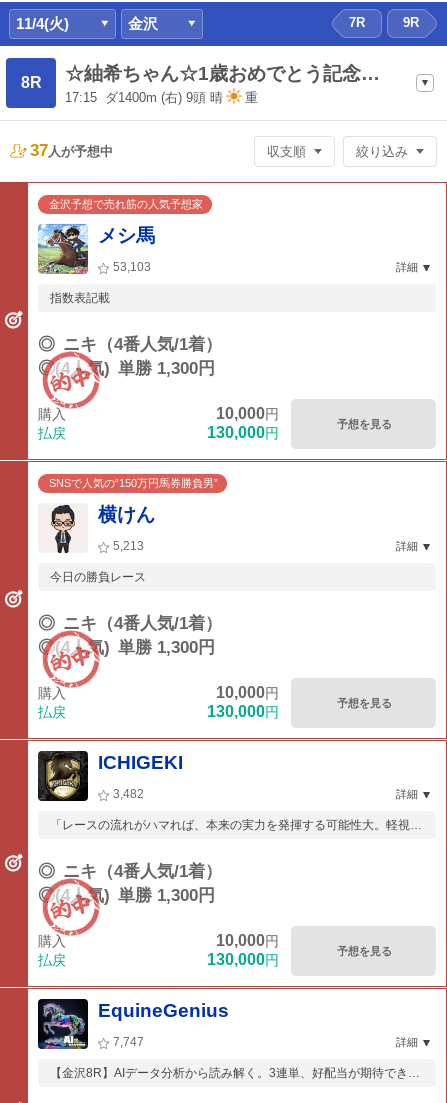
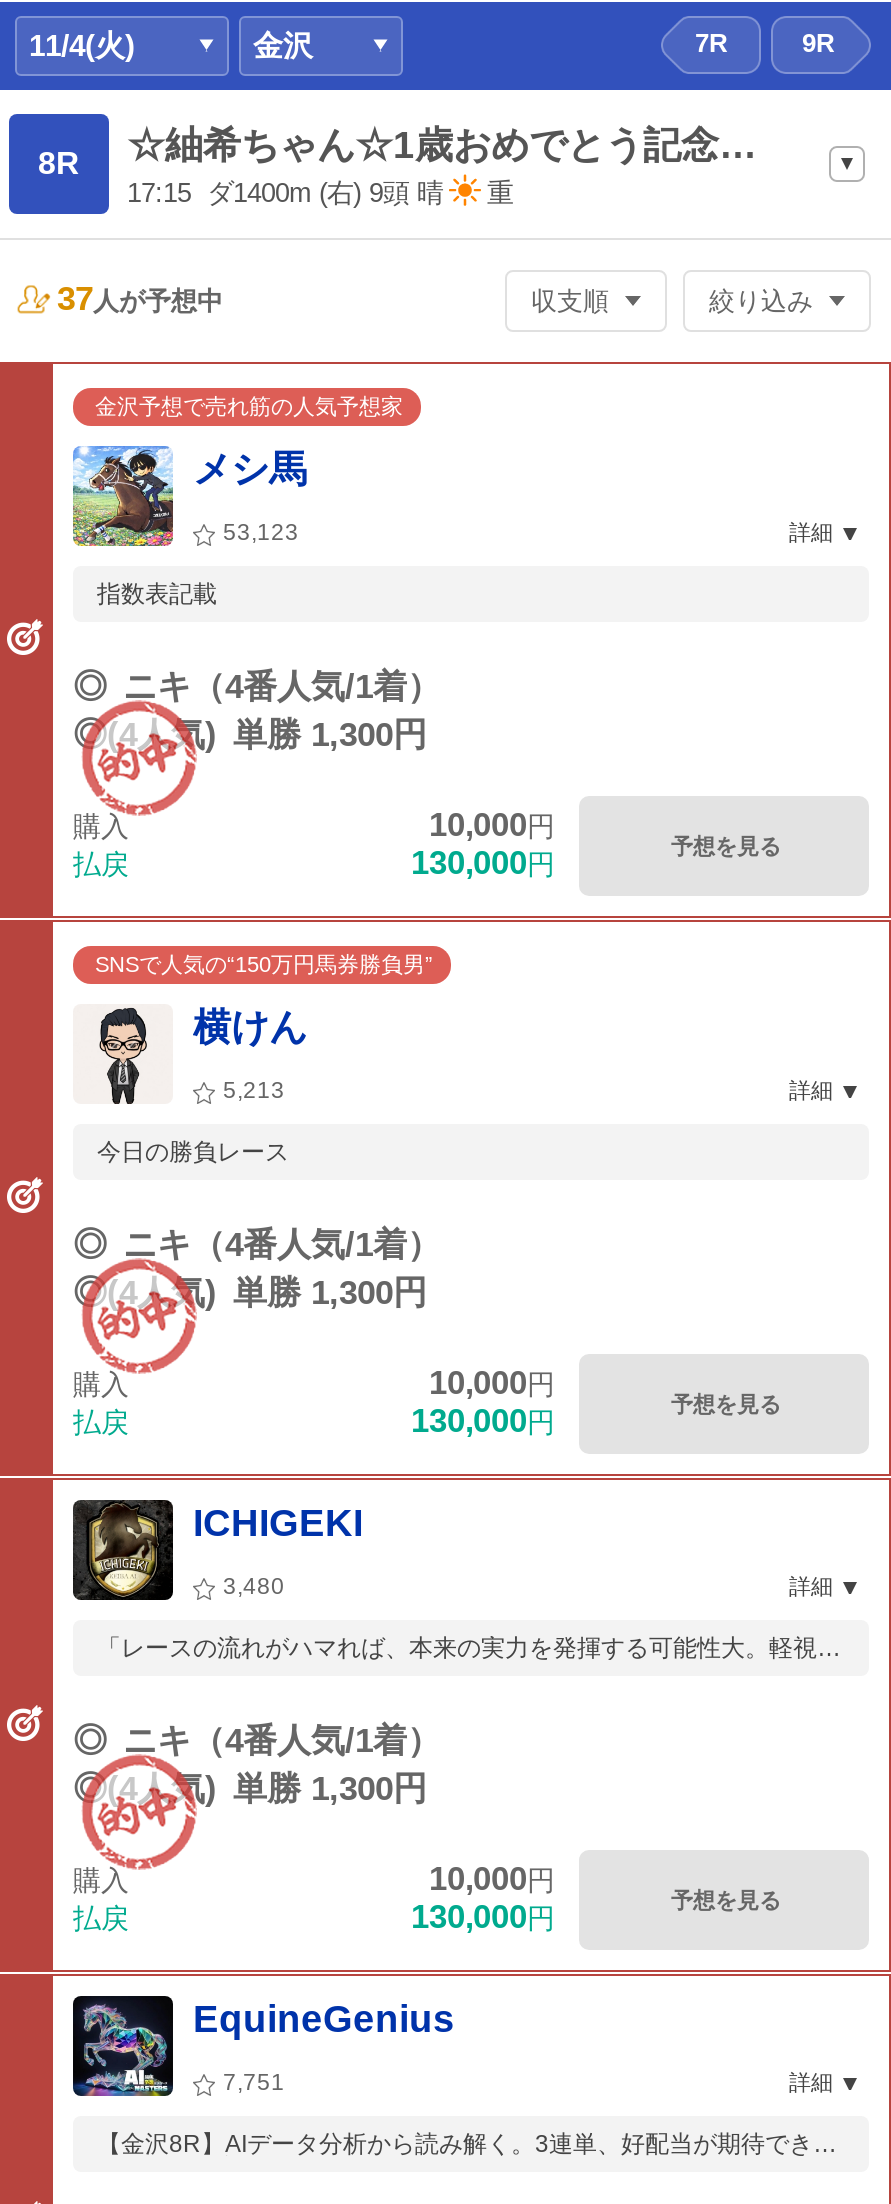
[113,261,151,273] 53,103 -> [223,520,299,544] 53,123
[113,788,144,800] 3,482 -> [223,1574,285,1598] 3,480
[113,1036,144,1048] 7,747 -> [223,2070,285,2094] 7,751

